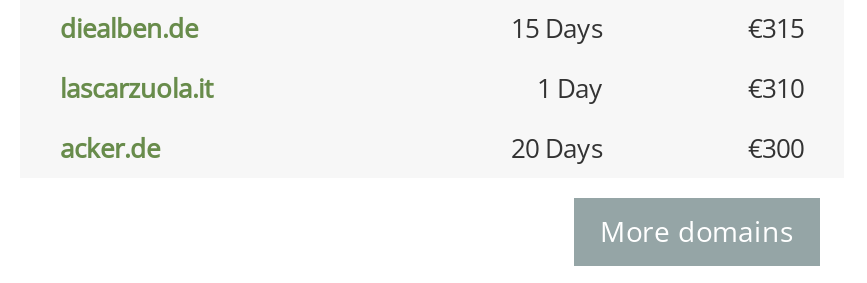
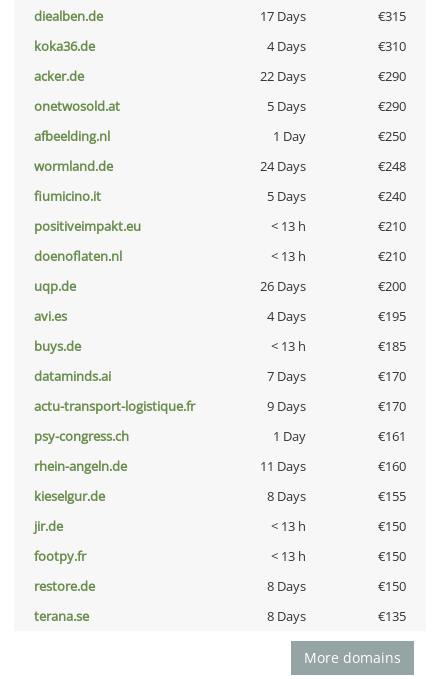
[511,10,603,46] 15 Days -> [259,7,305,25] 17 Days
[60,70,603,106] lascarzuola.it | 1 Day -> [34,37,305,55] koka36.de | 4 Days
[511,130,804,166] 20 Days | €300 -> [34,67,406,625] 22 Days | €290 | onetwosold.at | 5 Days | €290 | afbeelding.nl | 1 Day | €250 | wormland.de | 24 Days | €248 | fiumicino.it | 5 Days | €240 | positiveimpakt.eu | < 13 h | €210 | doenoflaten.nl | < 13 h | €210 | uqp.de | 26 Days | €200 | avi.es | 4 Days | €195 | buys.de | < 13 h | €185 | dataminds.ai | 7 Days | €170 | actu-transport-logistique.fr | 9 Days | €170 | psy-congress.ch | 1 Day | €161 | rhein-angeln.de | 11 Days | €160 | kieselgur.de | 8 Days | €155 | jir.de | < 13 h | €150 | footpy.fr | < 13 h | €150 | restore.de | 8 Days | €150 | terana.se | 8 Days | €135

